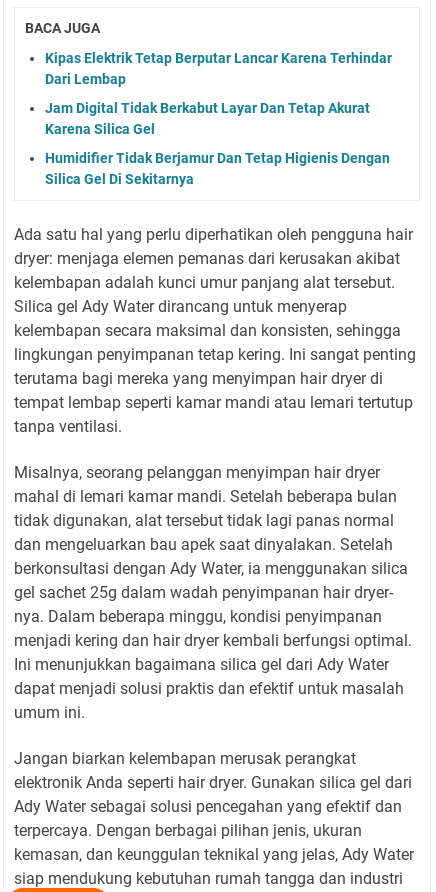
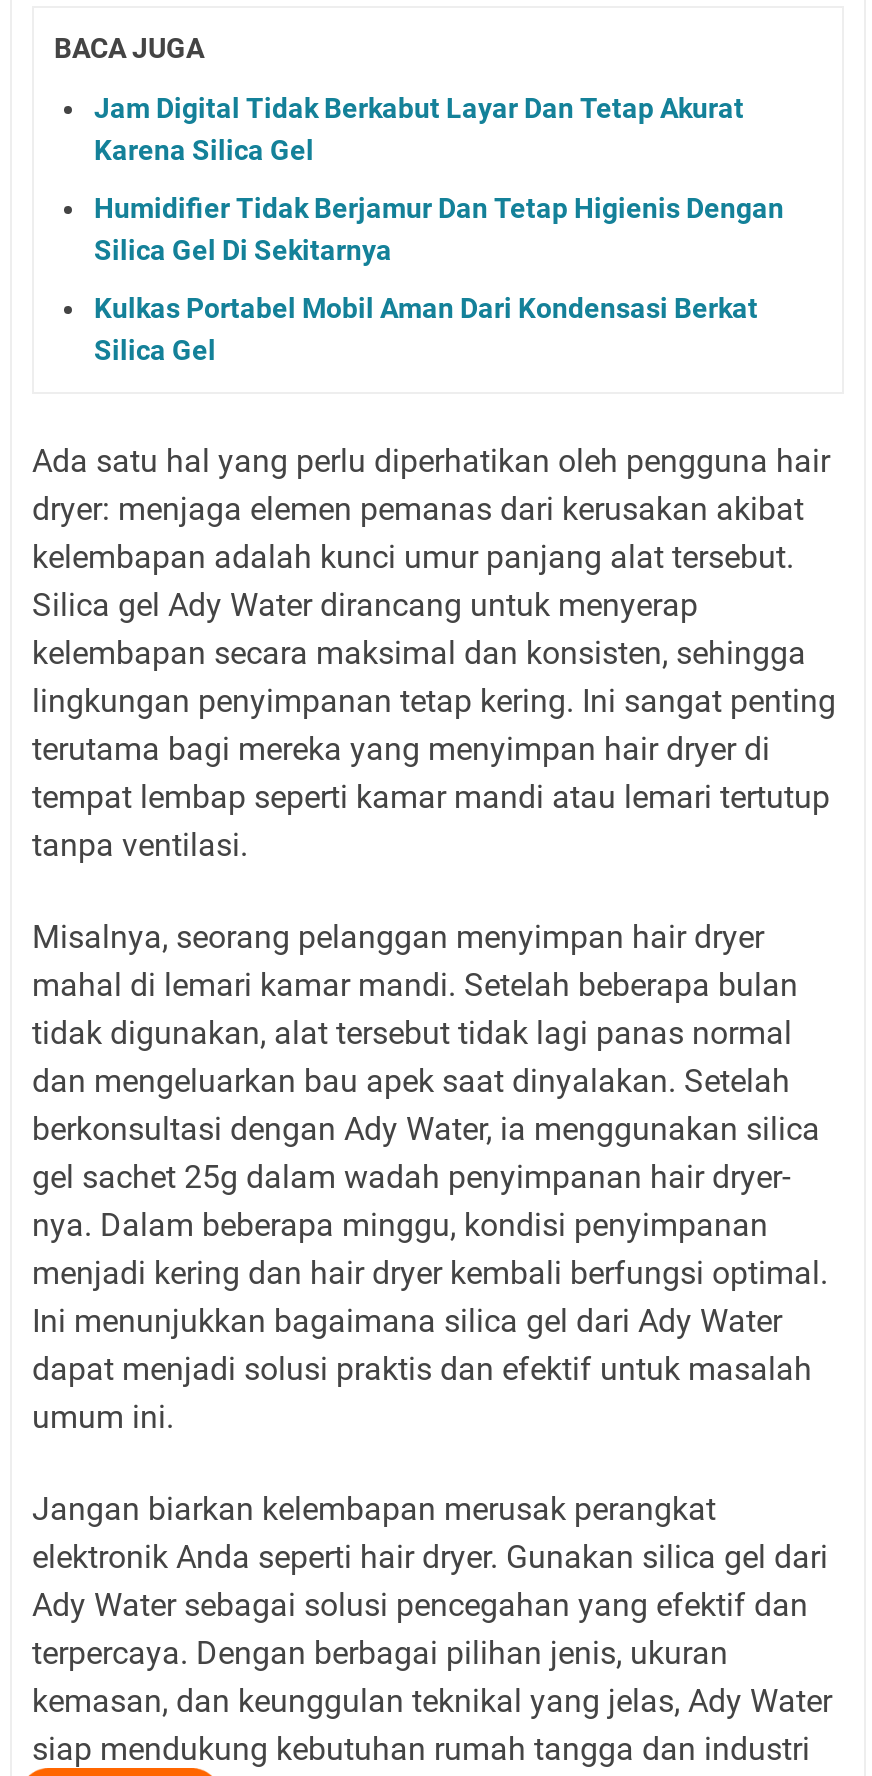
[45,50,392,87] Kipas Elektrik Tetap Berputar Lancar Karena Terhindar | Dari Lembap -> none
moved [45,100,390,187] -> [94,93,784,267]: Jam Digital Tidak Berkabut Layar Dan Tetap Akurat | Karena Silica Gel | Humidifier Tidak Berjamur Dan Tetap Higienis Dengan | Silica Gel Di Sekitarnya
none -> [94,293,758,367] Kulkas Portabel Mobil Aman Dari Kondensasi Berkat | Silica Gel

